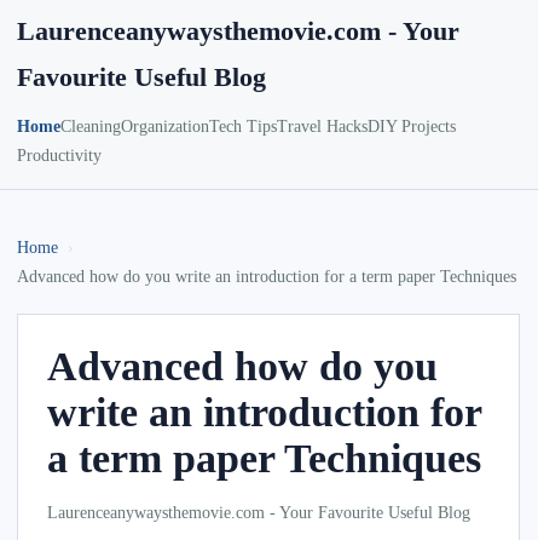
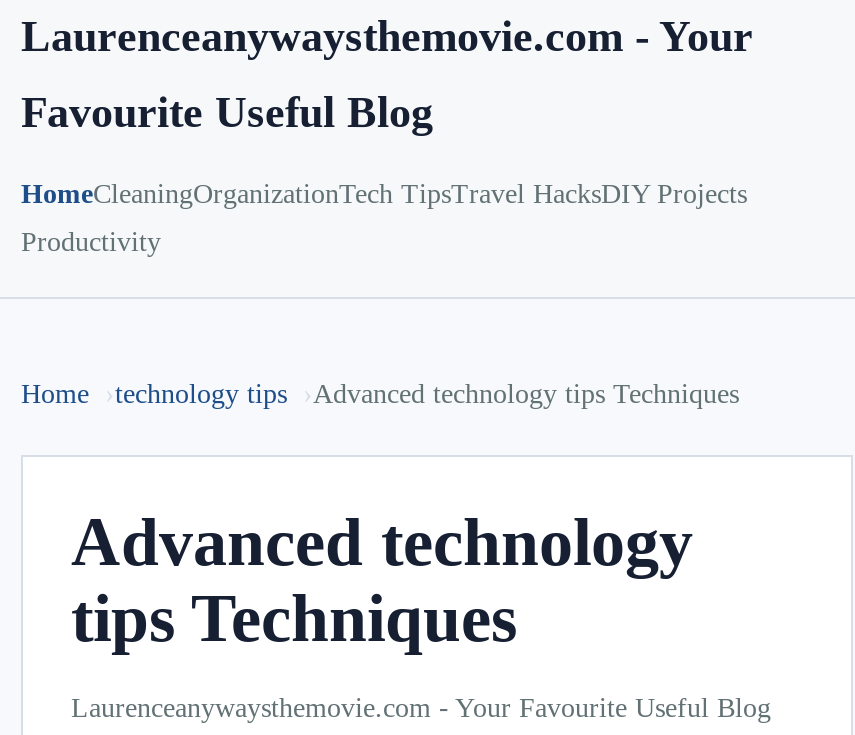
[17,268,516,286] Advanced how do you write an introduction for a term paper Techniques -> [115,379,739,409] technology tips | Advanced technology tips Techniques
[47,344,481,481] Advanced how do you | write an introduction for | a term paper Techniques -> [71,505,693,655] Advanced technology | tips Techniques

